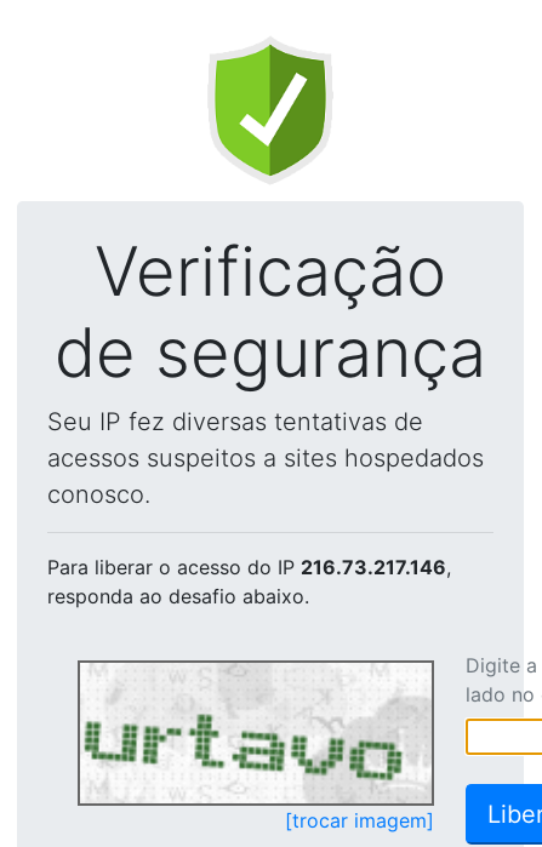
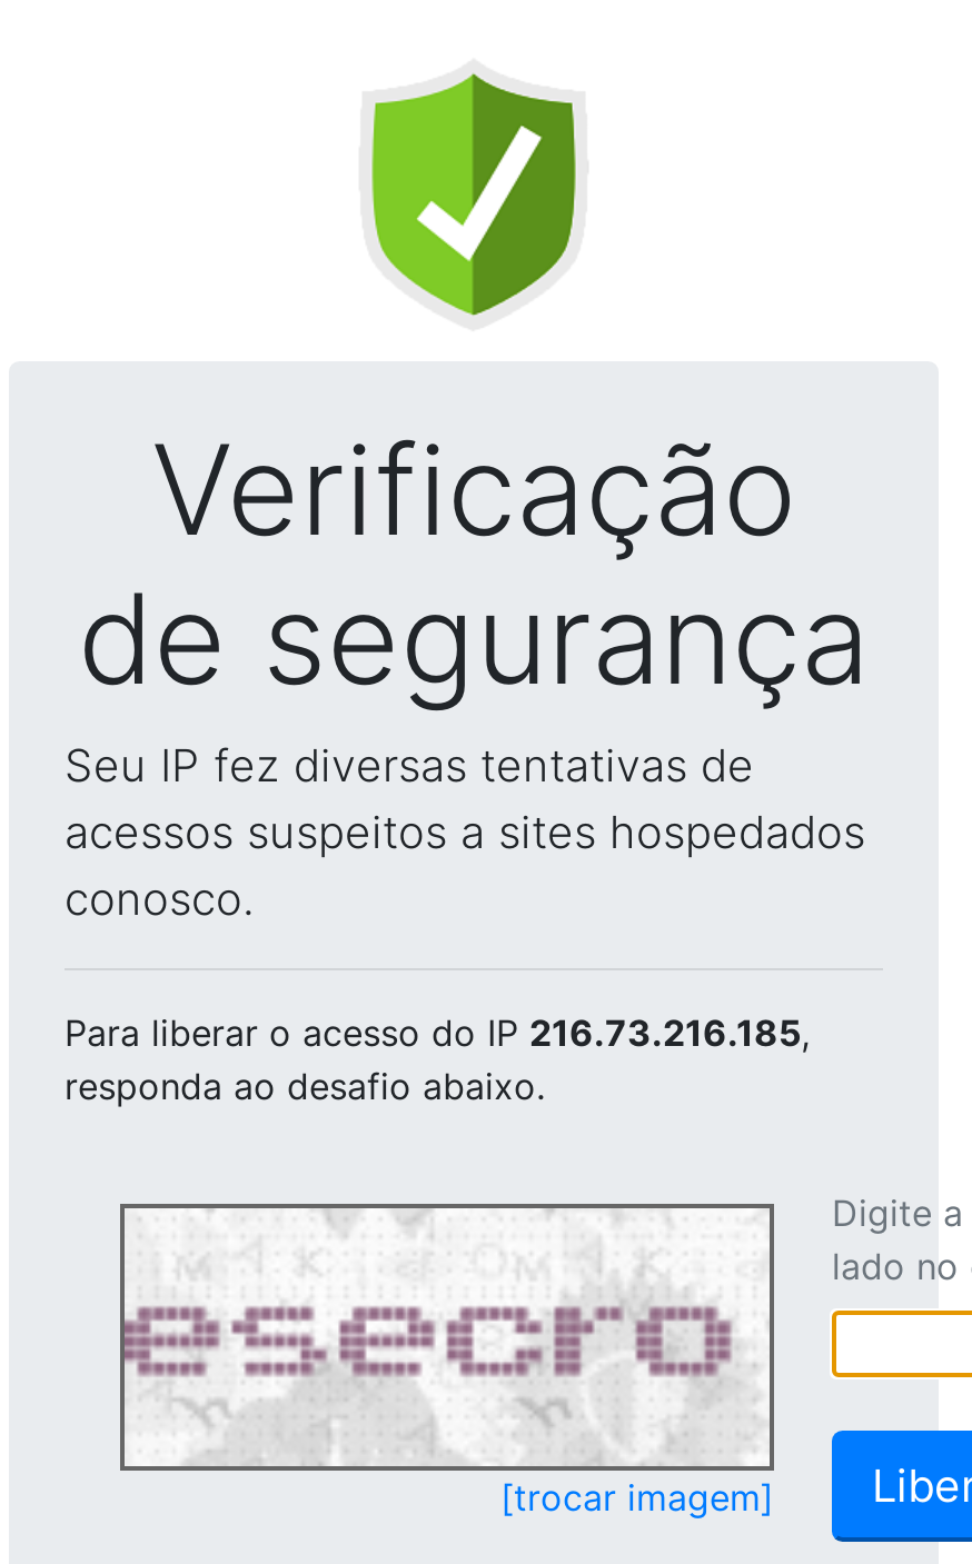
[47,555,451,579] Para liberar o acesso do IP 216.73.217.146, -> [65,1010,810,1055] Para liberar o acesso do IP 216.73.216.185,
[80,691,428,801] [image] -> [122,1257,765,1462] [image]

